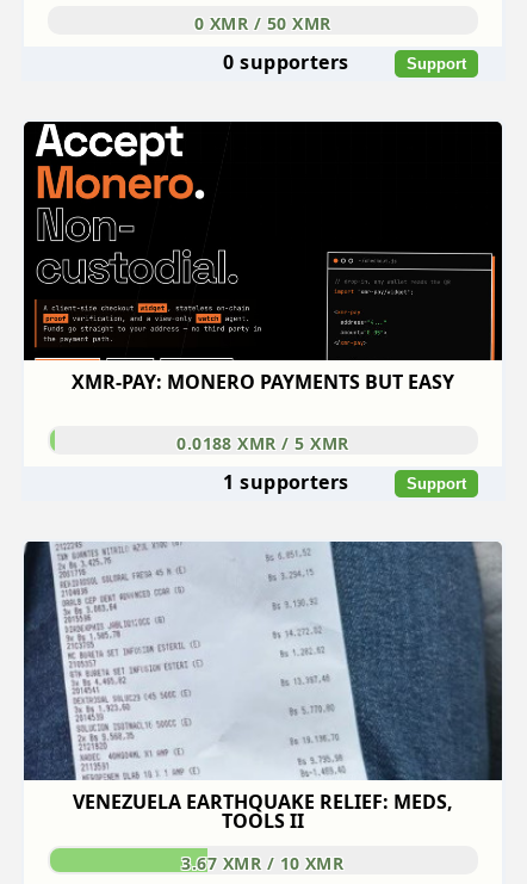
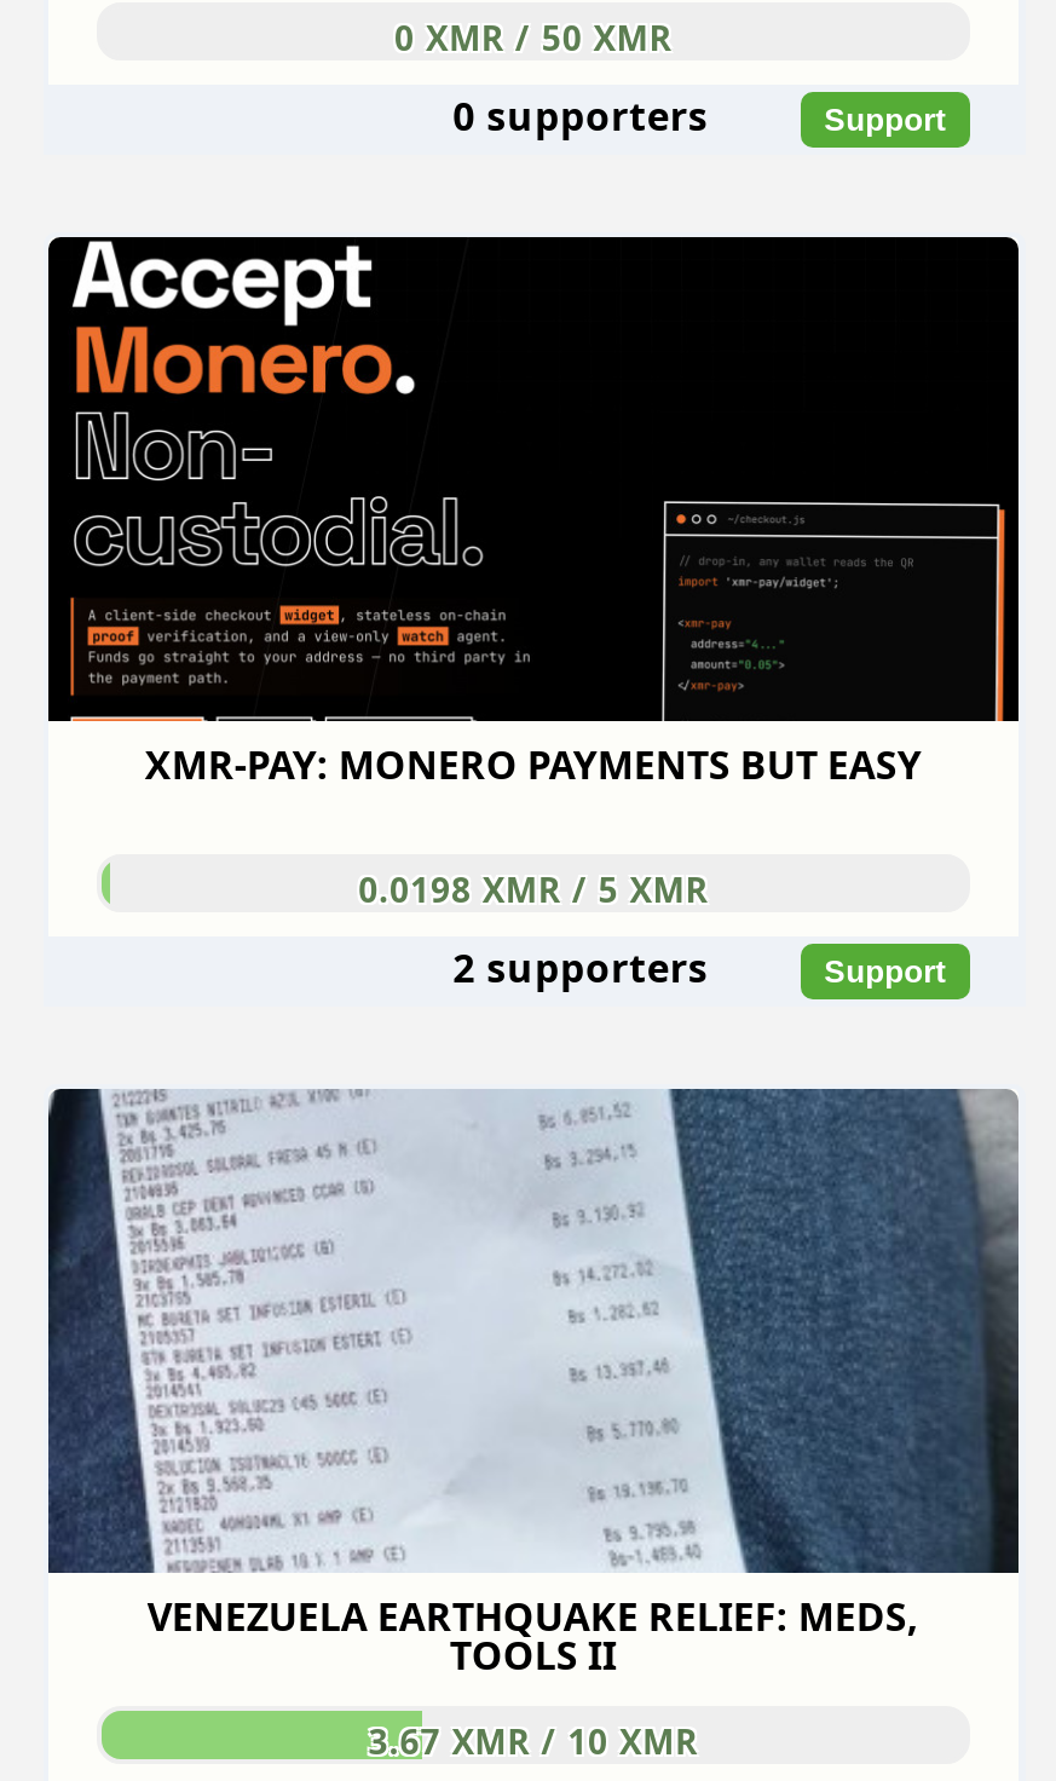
[177,432,349,455] 0.0188 XMR / 5 XMR -> [358,866,708,912] 0.0198 XMR / 5 XMR
[223,469,349,495] 1 supporters -> [453,941,709,995] 2 supporters

